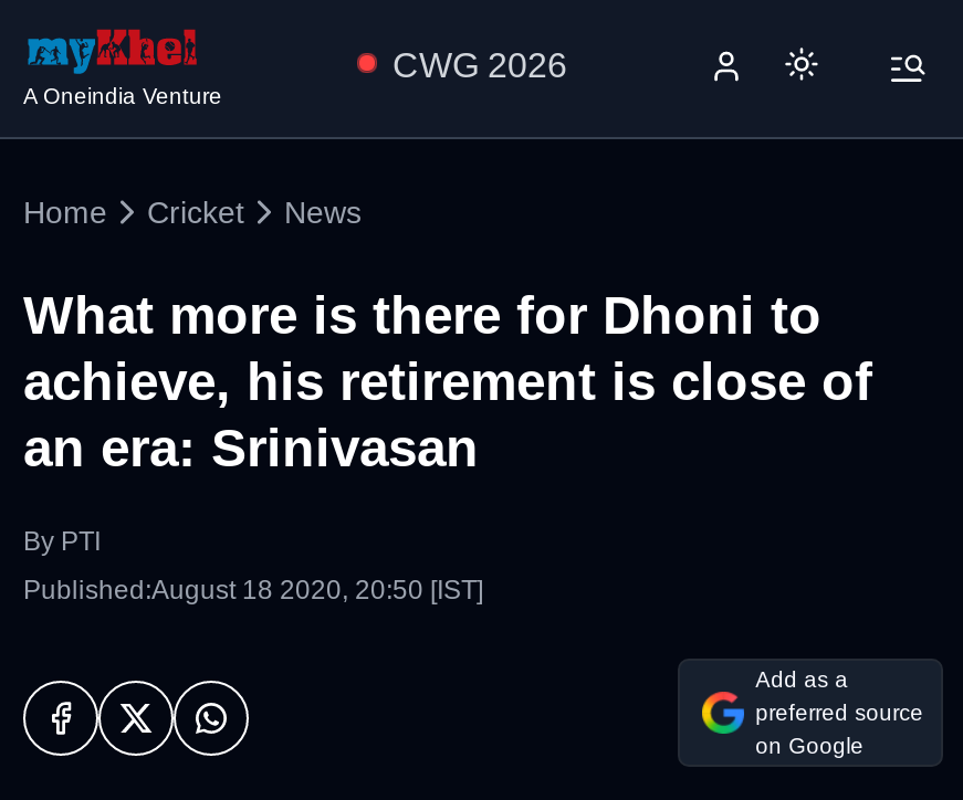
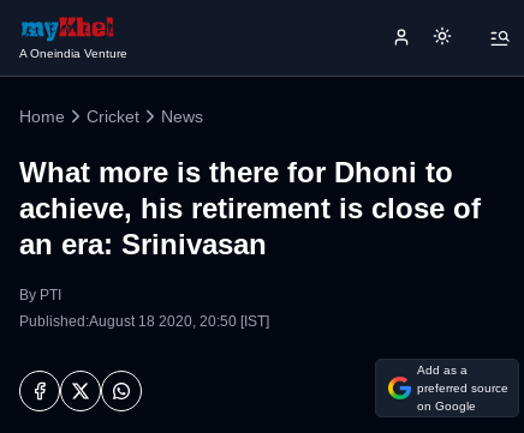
[392,46,567,83] CWG 2026 -> none

